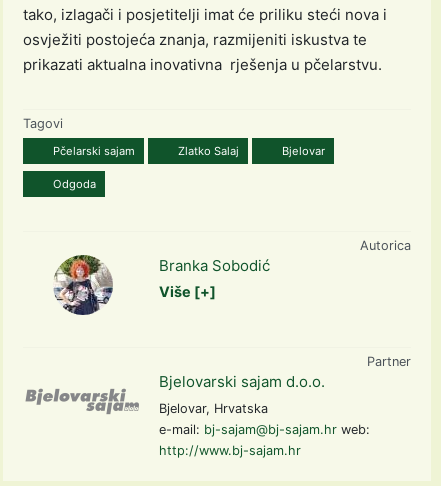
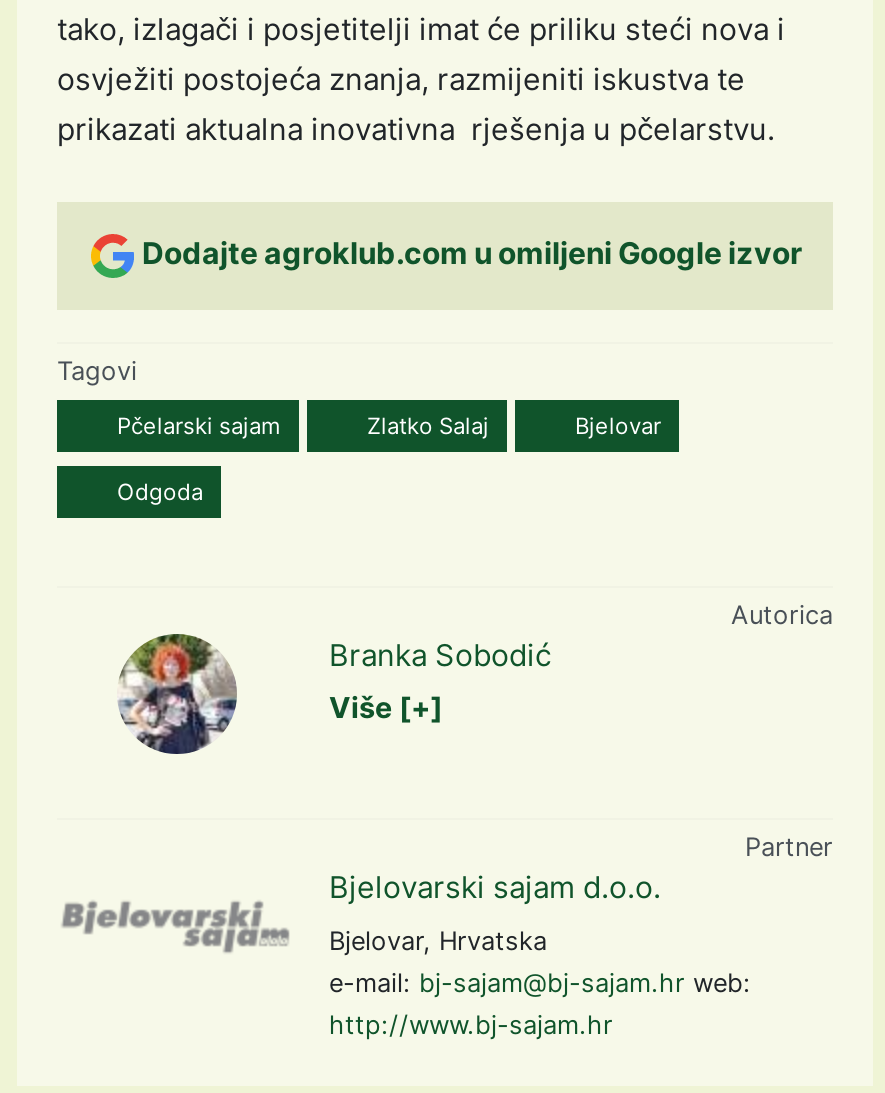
none -> [142,234,802,272] Dodajte agroklub.com u omiljeni Google izvor

